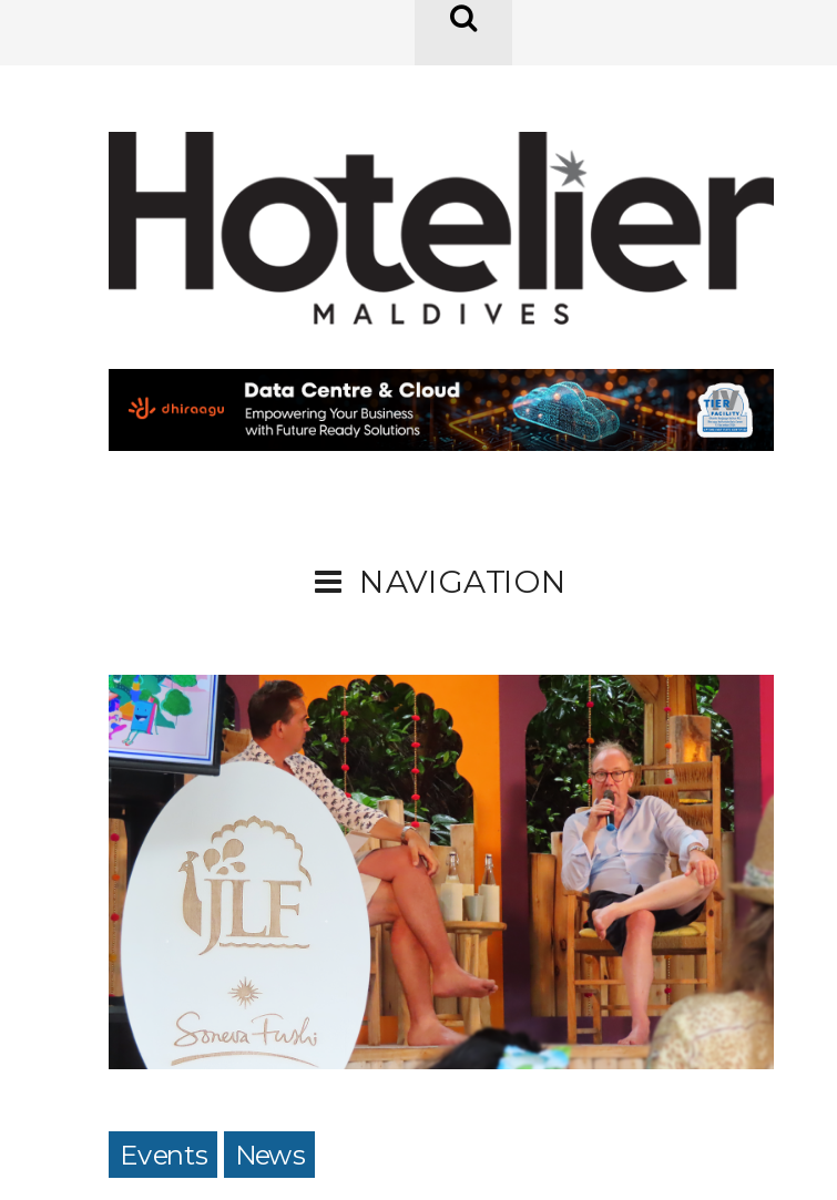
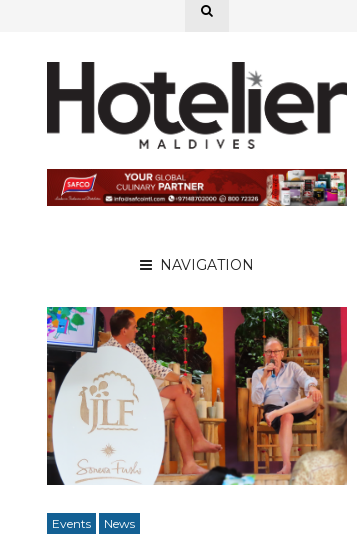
[106,367,776,453] [image] -> [46,168,348,207] [image]

